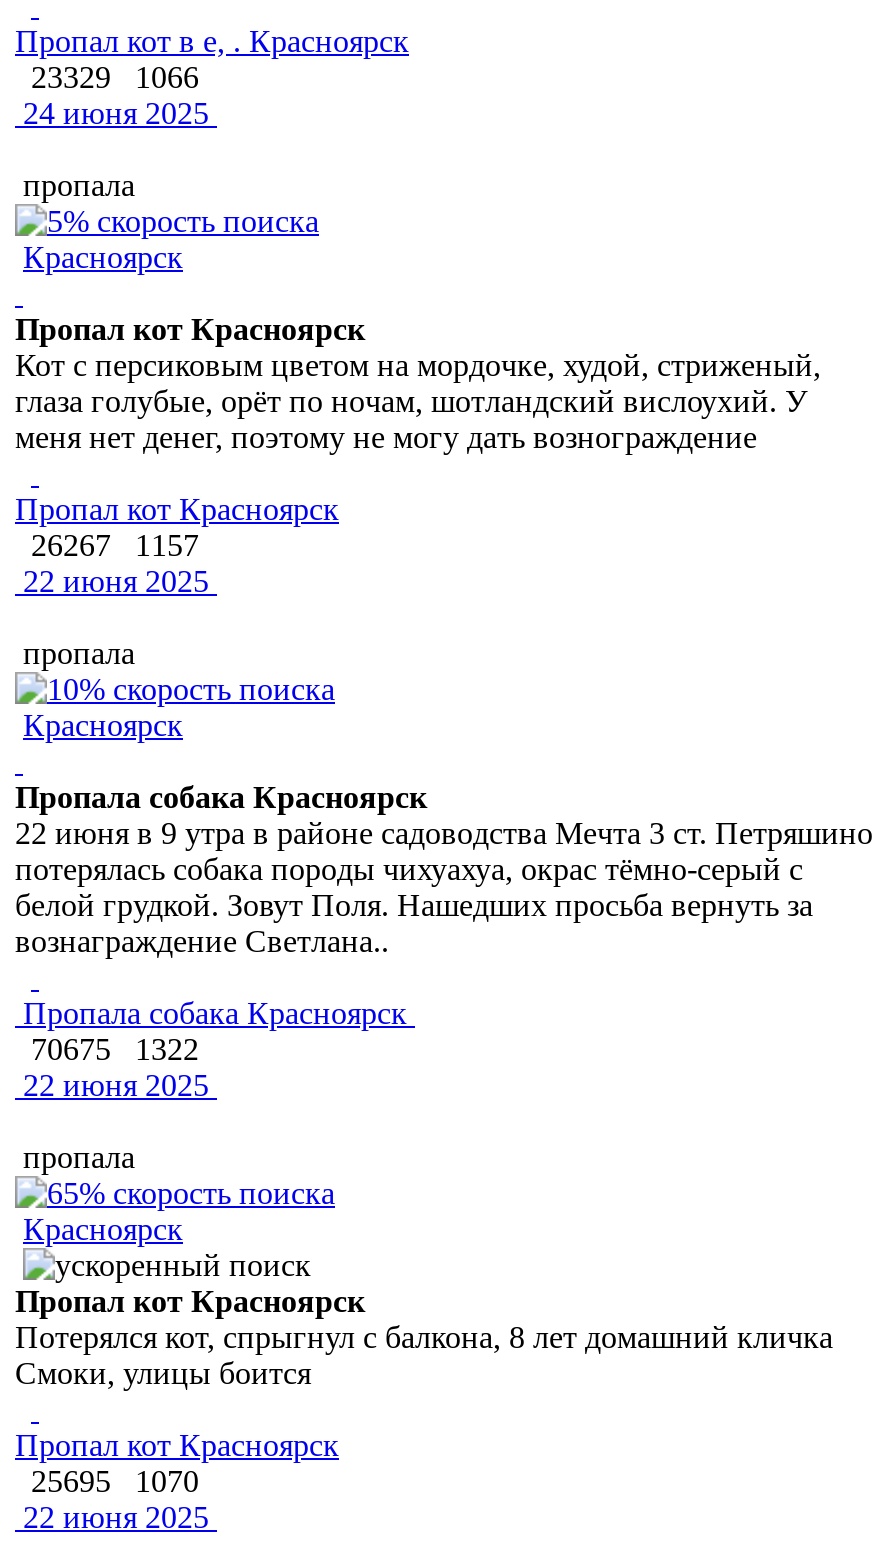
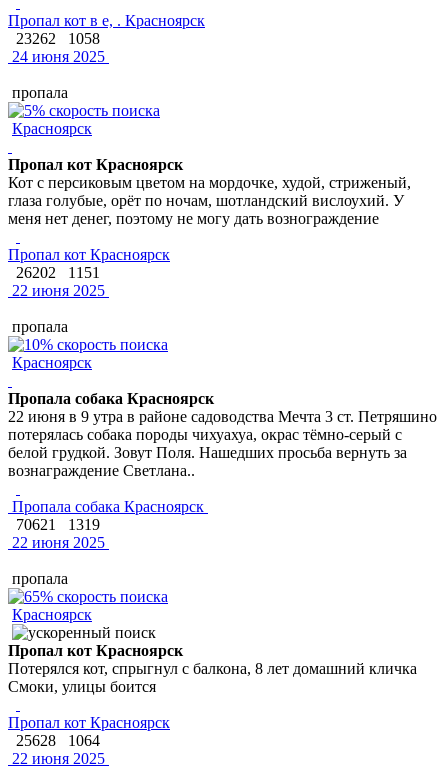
[23,60,199,94] 23329 1066 -> [12,30,100,47] 23262 1058
[23,528,199,562] 26267 1157 -> [12,264,100,281] 26202 1151
[23,1032,199,1066] 70675 1322 -> [12,516,100,533] 70621 1319
[23,1464,199,1498] 25695 1070 -> [12,732,100,749] 25628 1064

